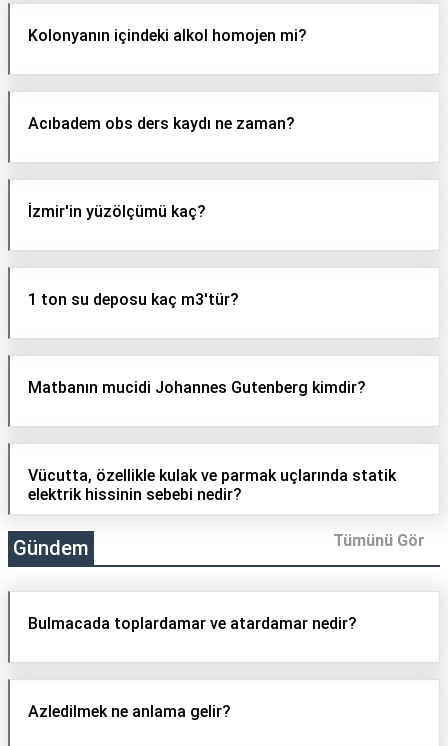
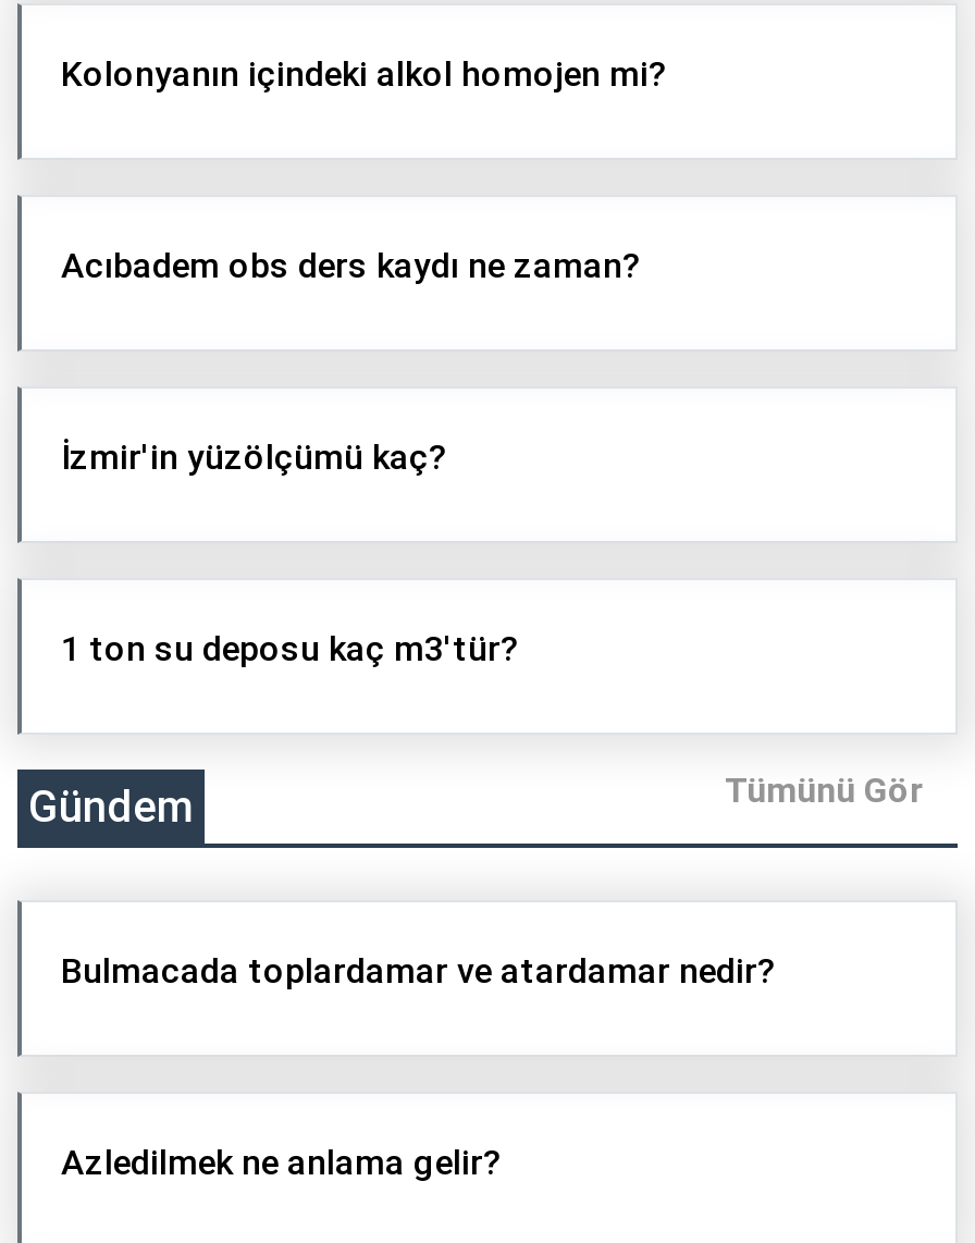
[28,378,366,397] Matbanın mucidi Johannes Gutenberg kimdir? -> none
[28,466,396,504] Vücutta, özellikle kulak ve parmak uçlarında statik | elektrik hissinin sebebi nedir? -> none

